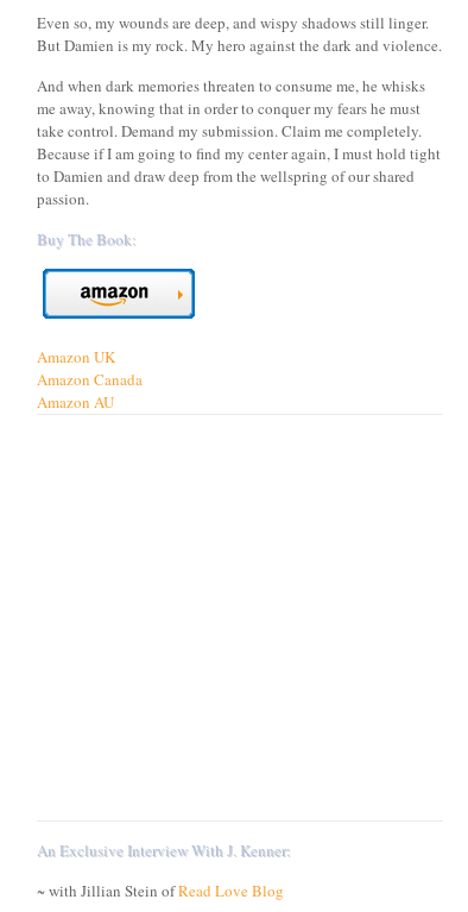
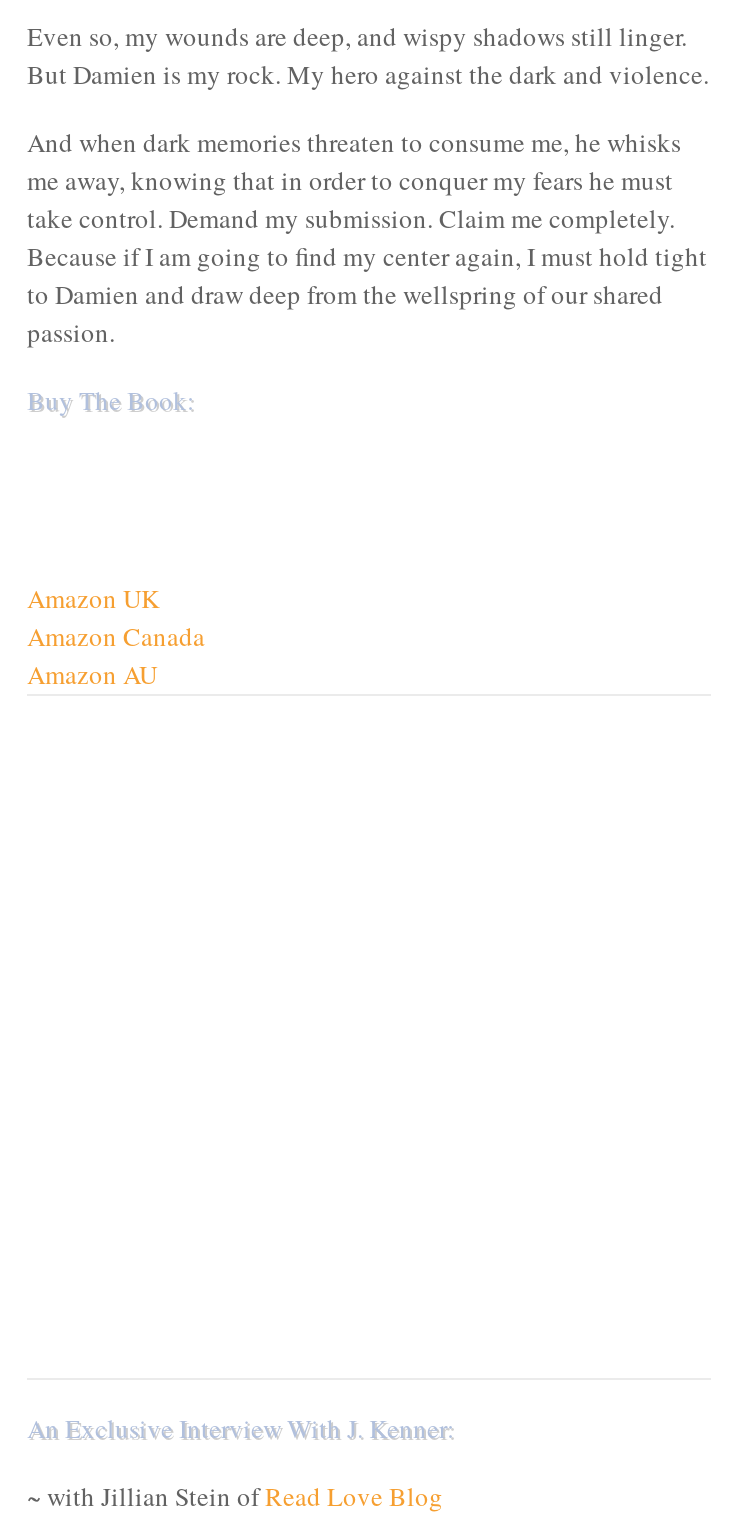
[40,266,197,321] [image] -> none

